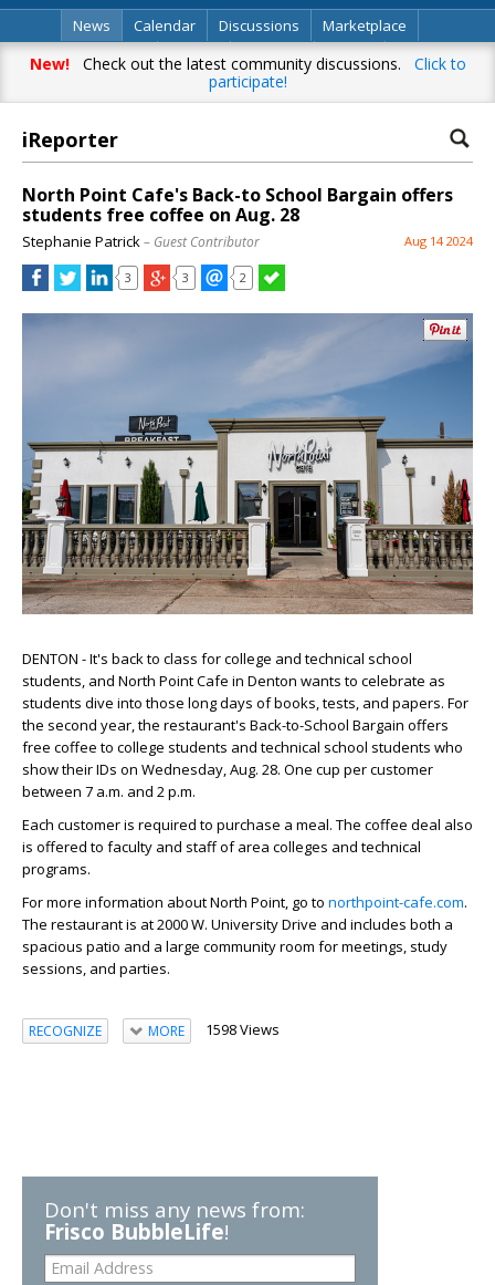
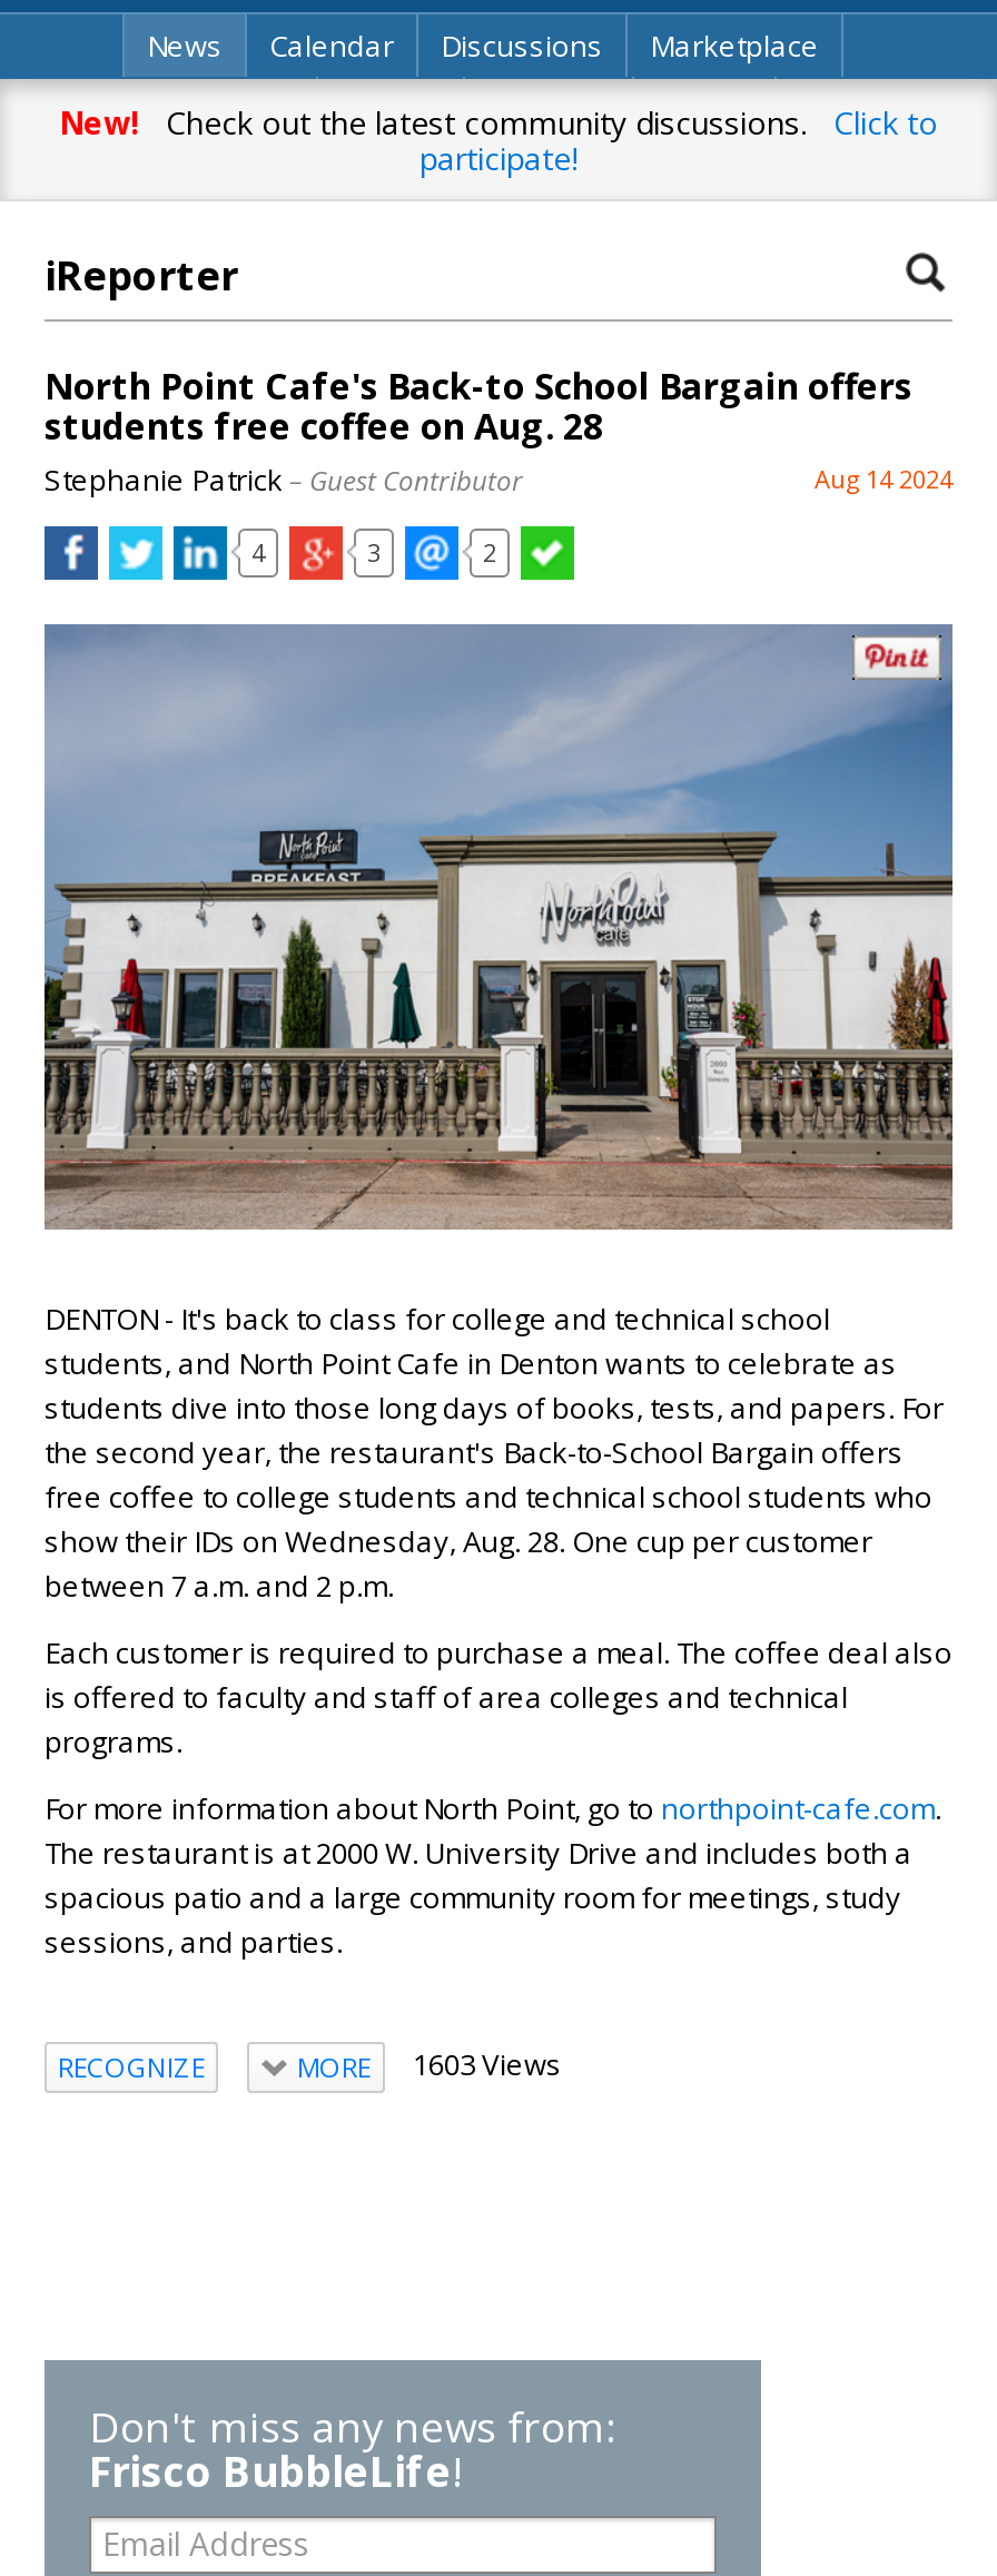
[125,268,131,285] 3 -> [251,534,265,567] 4
[148,1020,279,1041] MORE 1598 Views -> [297,2045,562,2087] MORE 1603 Views

